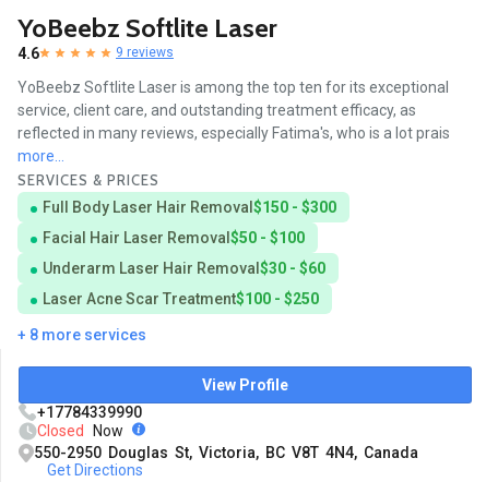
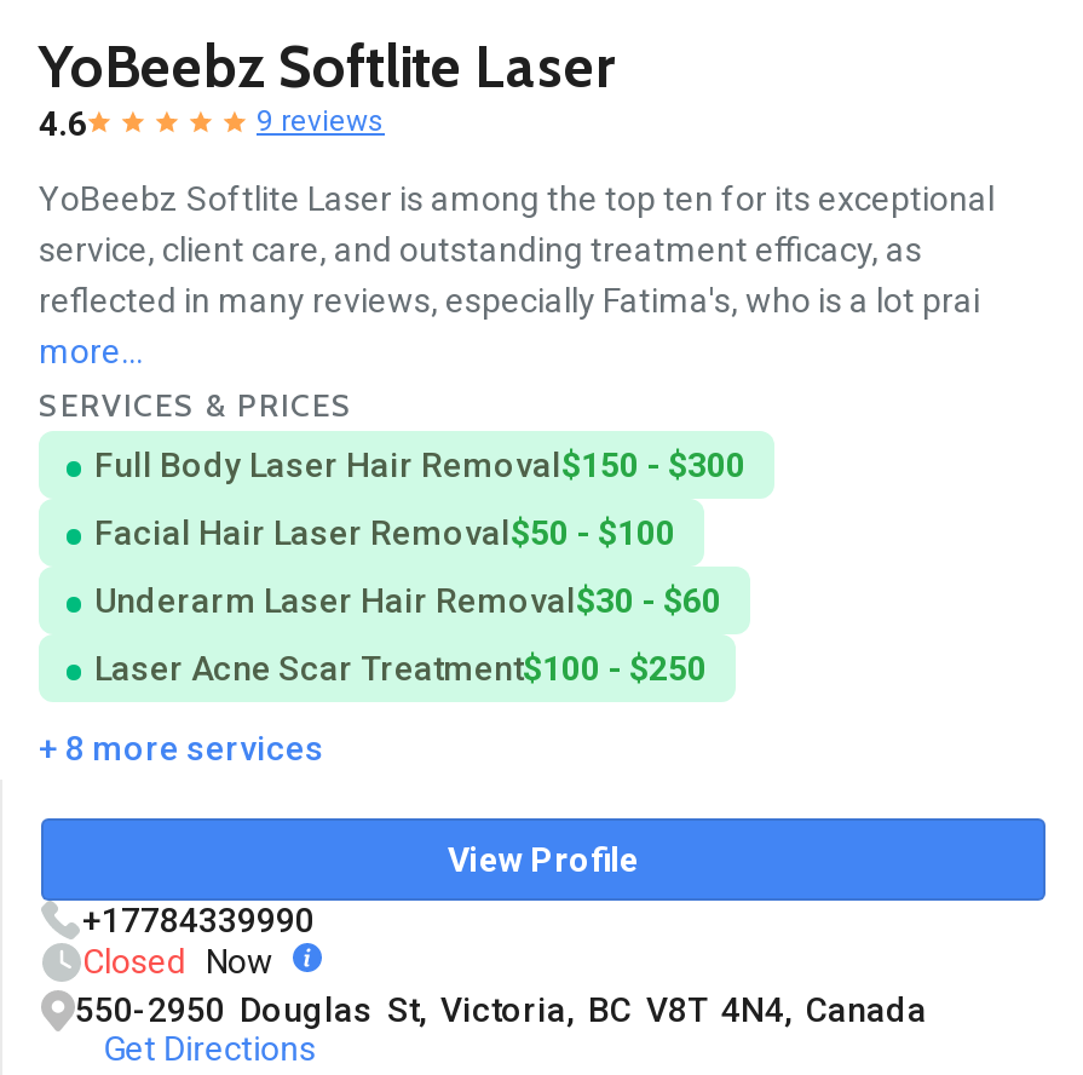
[17,125,450,142] reflected in many reviews, especially Fatima's, who is a lot prais -> [39,281,980,320] reflected in many reviews, especially Fatima's, who is a lot prai

